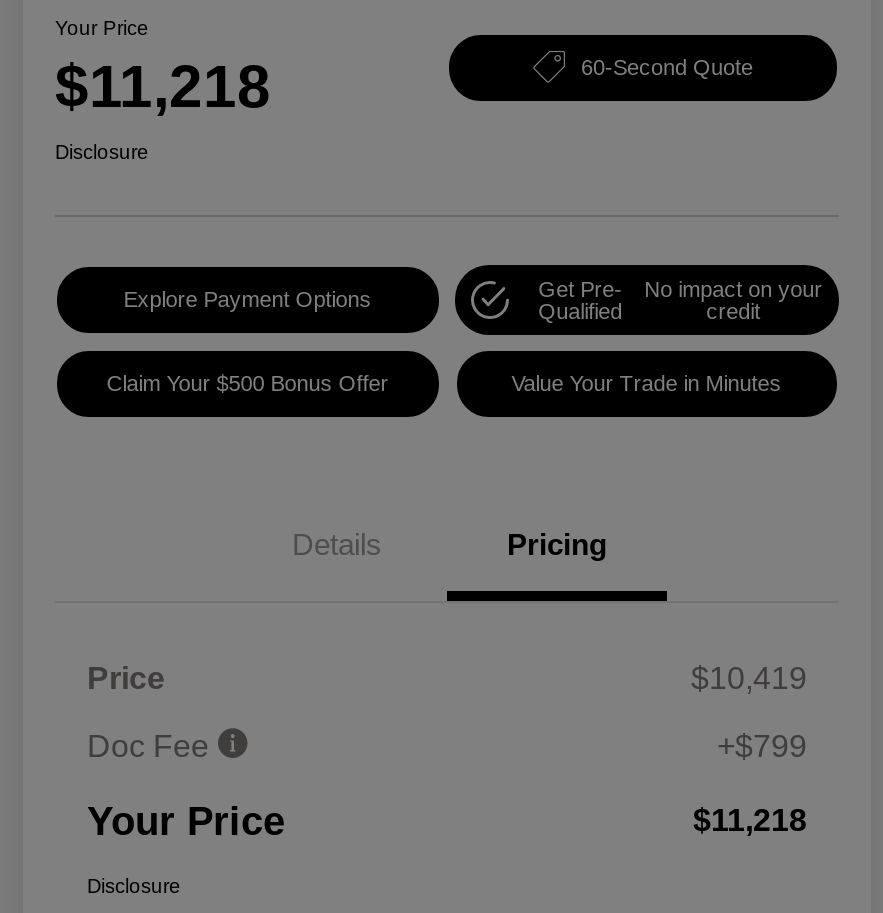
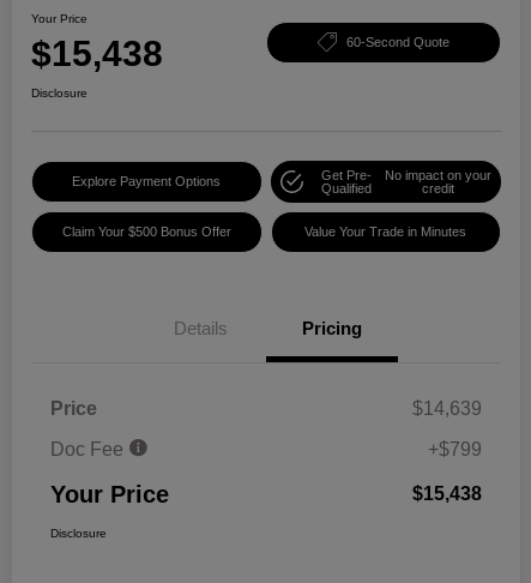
[55,53,271,119] $11,218 -> [31,34,163,73] $15,438
[691,661,807,695] $10,419 -> [412,399,482,419] $14,639
[693,803,807,837] $11,218 -> [412,484,482,504] $15,438

